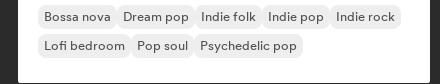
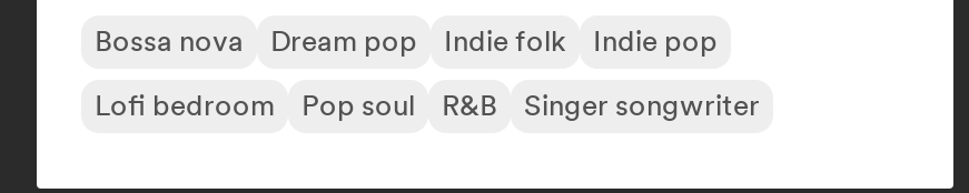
[336,9,395,24] Indie rock -> none
[200,38,297,53] Psychedelic pop -> [442,89,760,122] R&B | Singer songwriter

